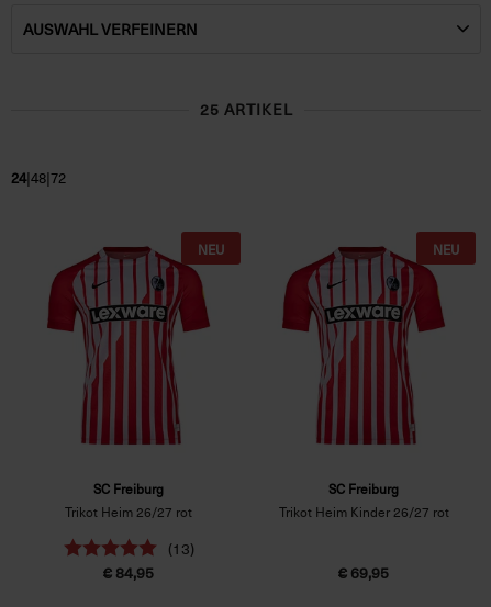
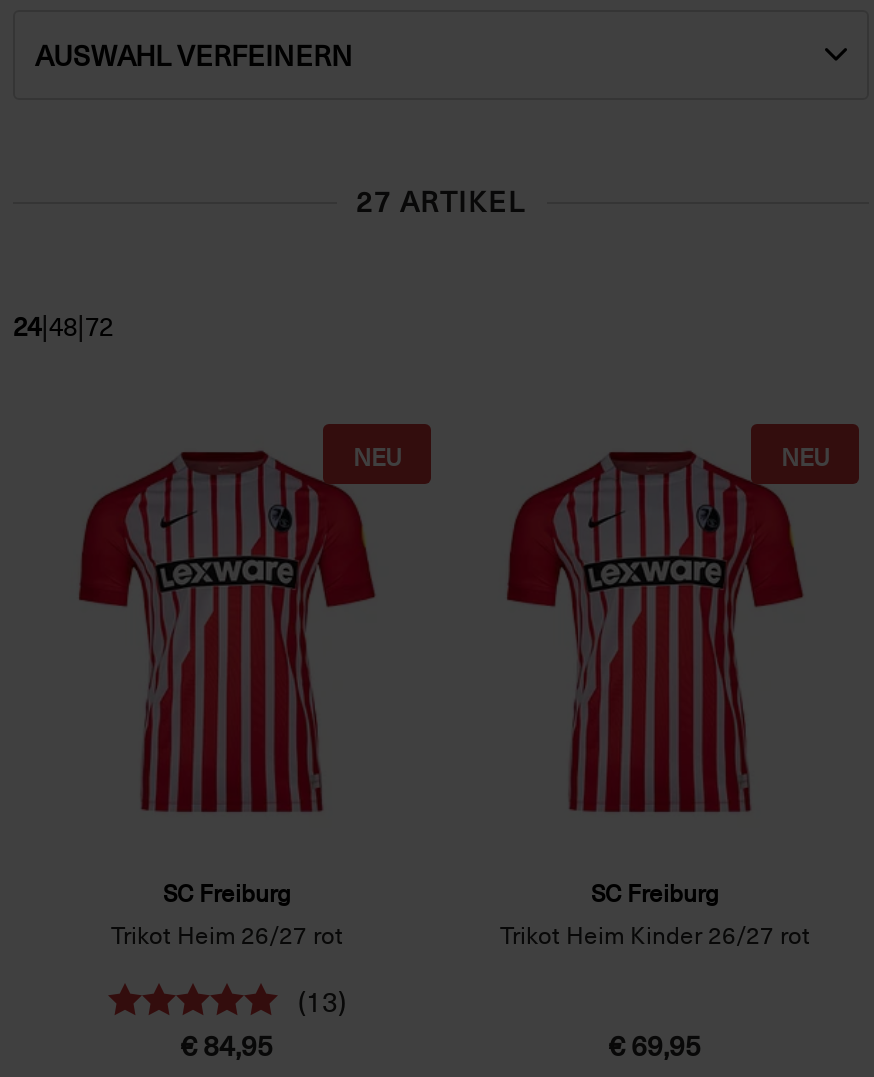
[199,98,293,121] 25 ARTIKEL -> [356,180,526,222] 27 ARTIKEL

